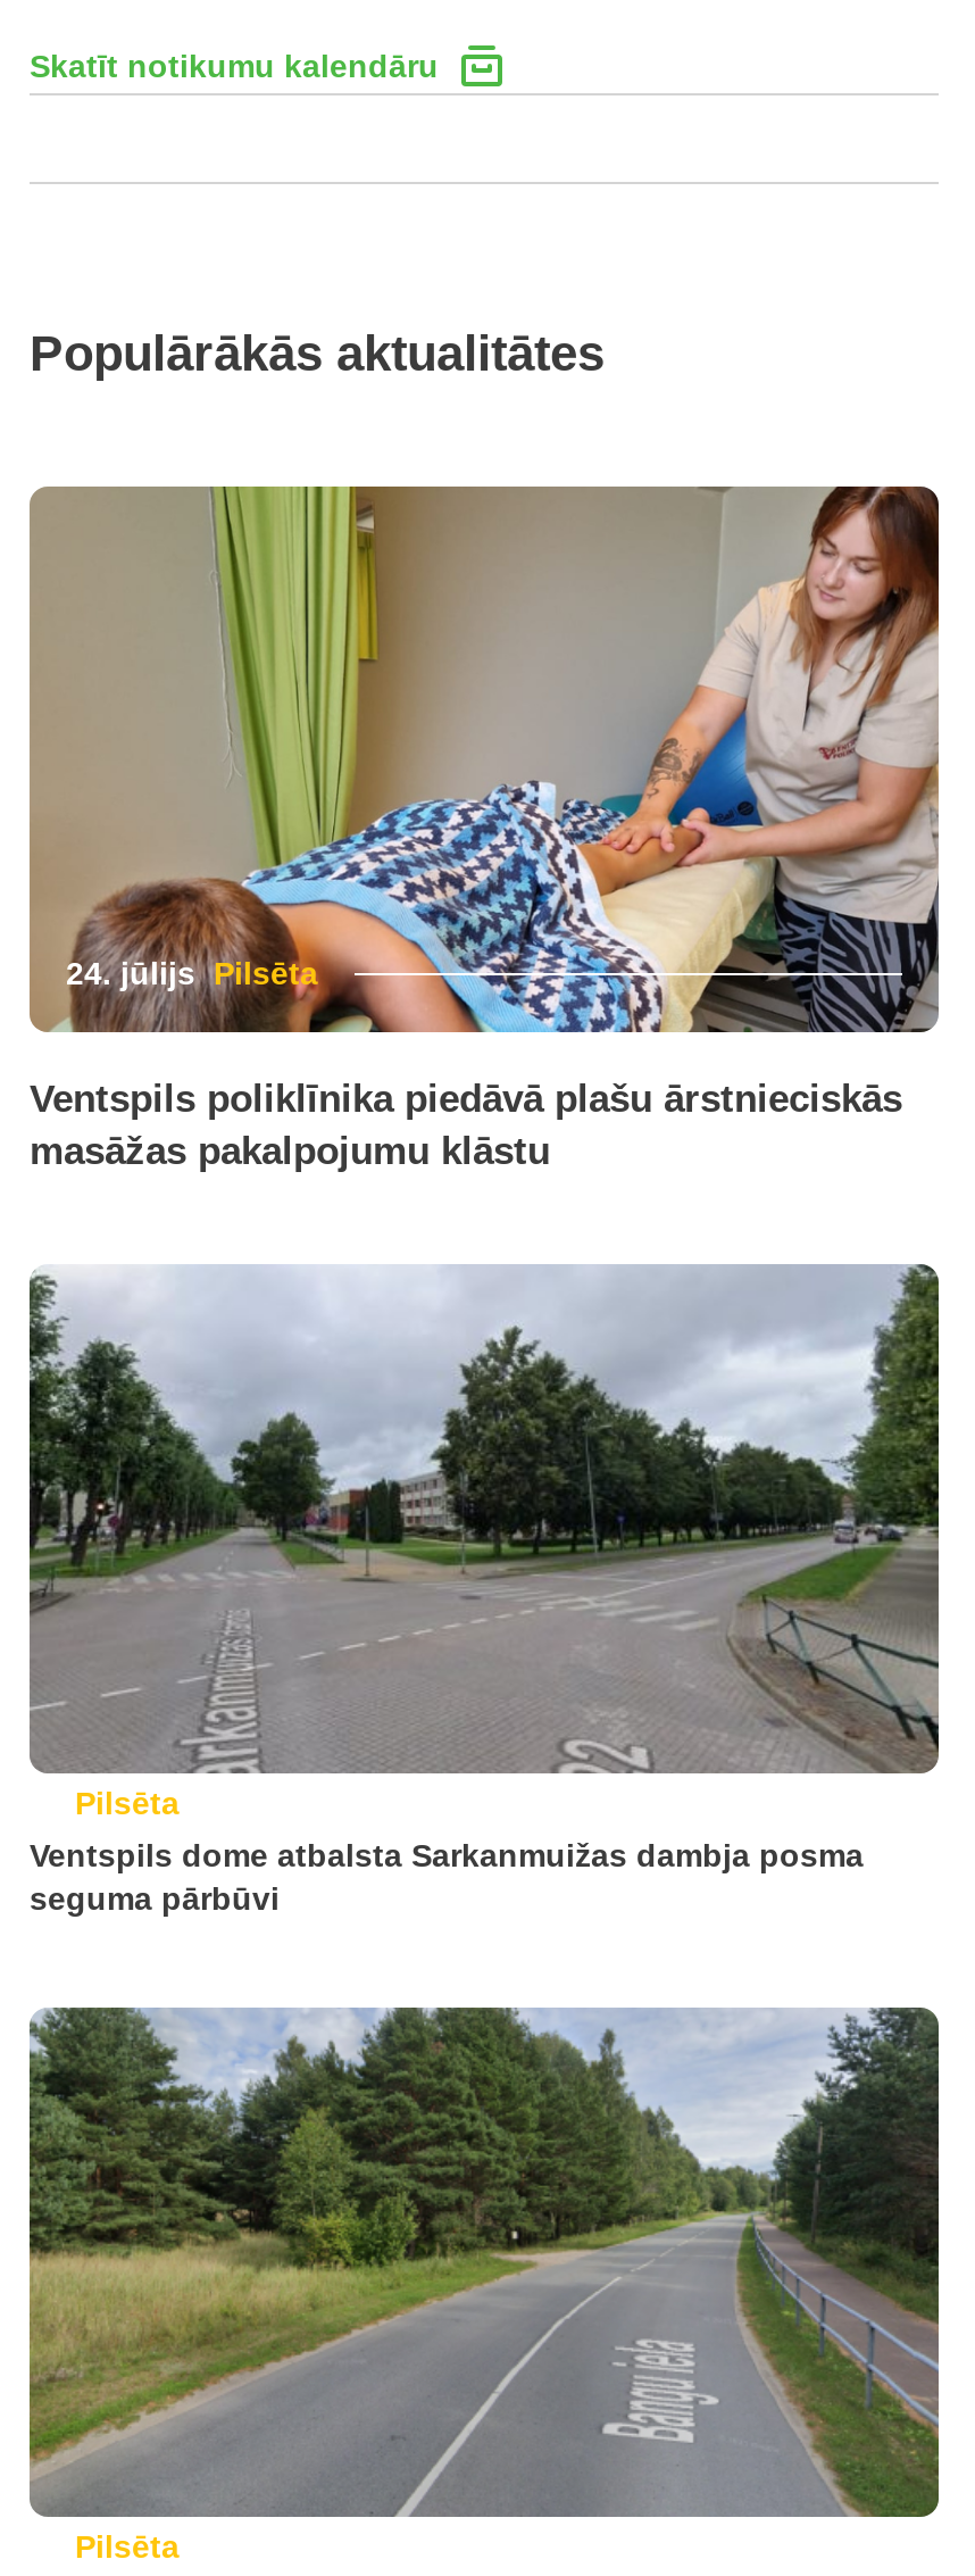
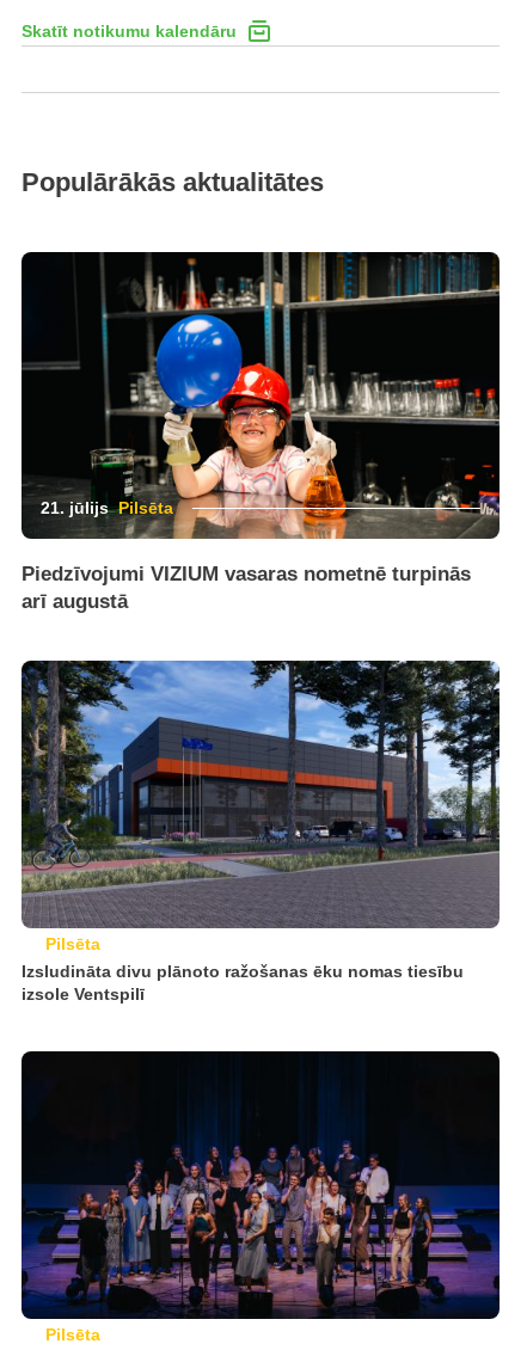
[27,484,941,1034] [image] | 24. jūlijs Pilsēta -> [20,251,501,540] [image] | 21. jūlijs Pilsēta
[30,1078,902,1173] Ventspils poliklīnika piedāvā plašu ārstnieciskās | masāžas pakalpojumu klāstu -> [22,563,471,613] Piedzīvojumi VIZIUM vasaras nometnē turpinās | arī augustā
[27,1264,941,1917] [image] | Ventspils dome atbalsta Sarkanmuižas dambja posma | seguma pārbūvi -> [22,659,501,1004] [image] | Izsludināta divu plānoto ražošanas ēku nomas tiesību | izsole Ventspilī
[27,2005,941,2519] [image] -> [20,1050,501,1320] [image]

